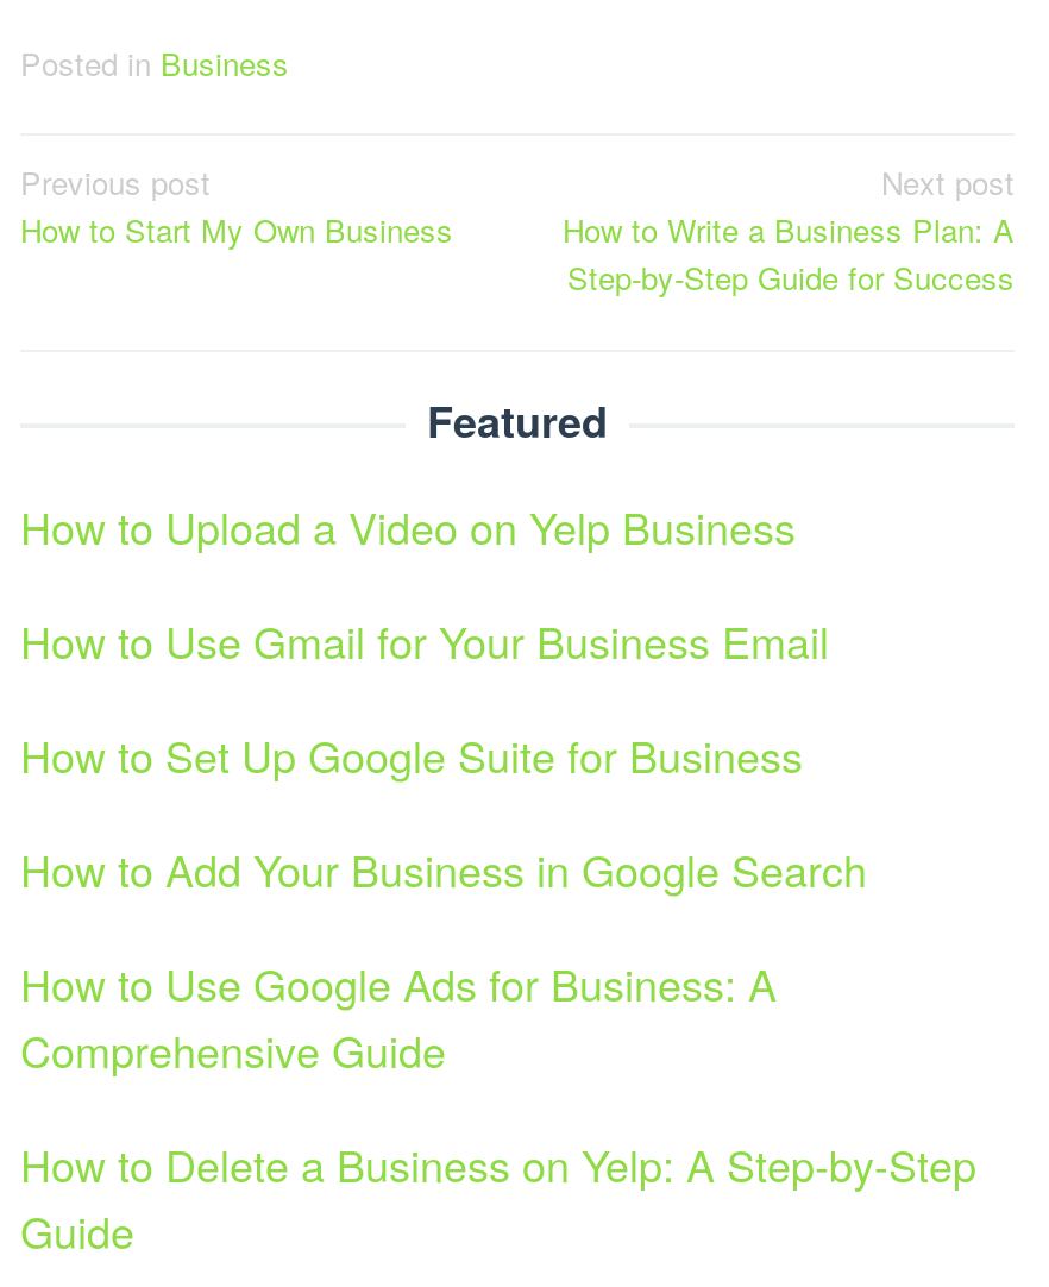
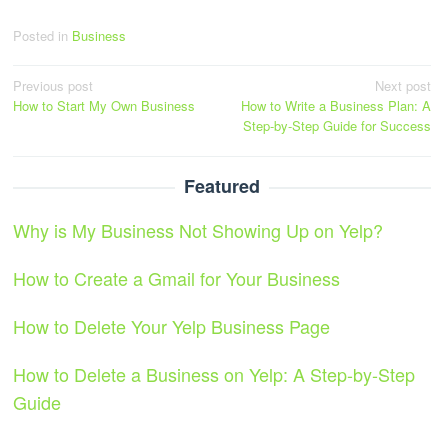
[20,495,867,1080] How to Upload a Video on Yelp Business | How to Use Gmail for Your Business Email | How to Set Up Google Suite for Business | How to Add Your Business in Google Search | How to Use Google Ads for Business: A | Comprehensive Guide -> [13,217,383,339] Why is My Business Not Showing Up on Yelp? | How to Create a Gmail for Your Business | How to Delete Your Yelp Business Page

